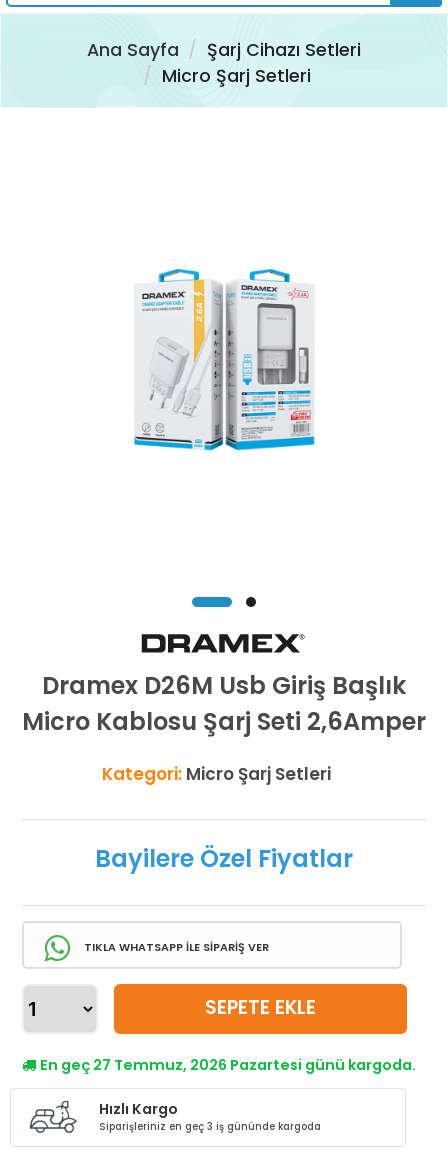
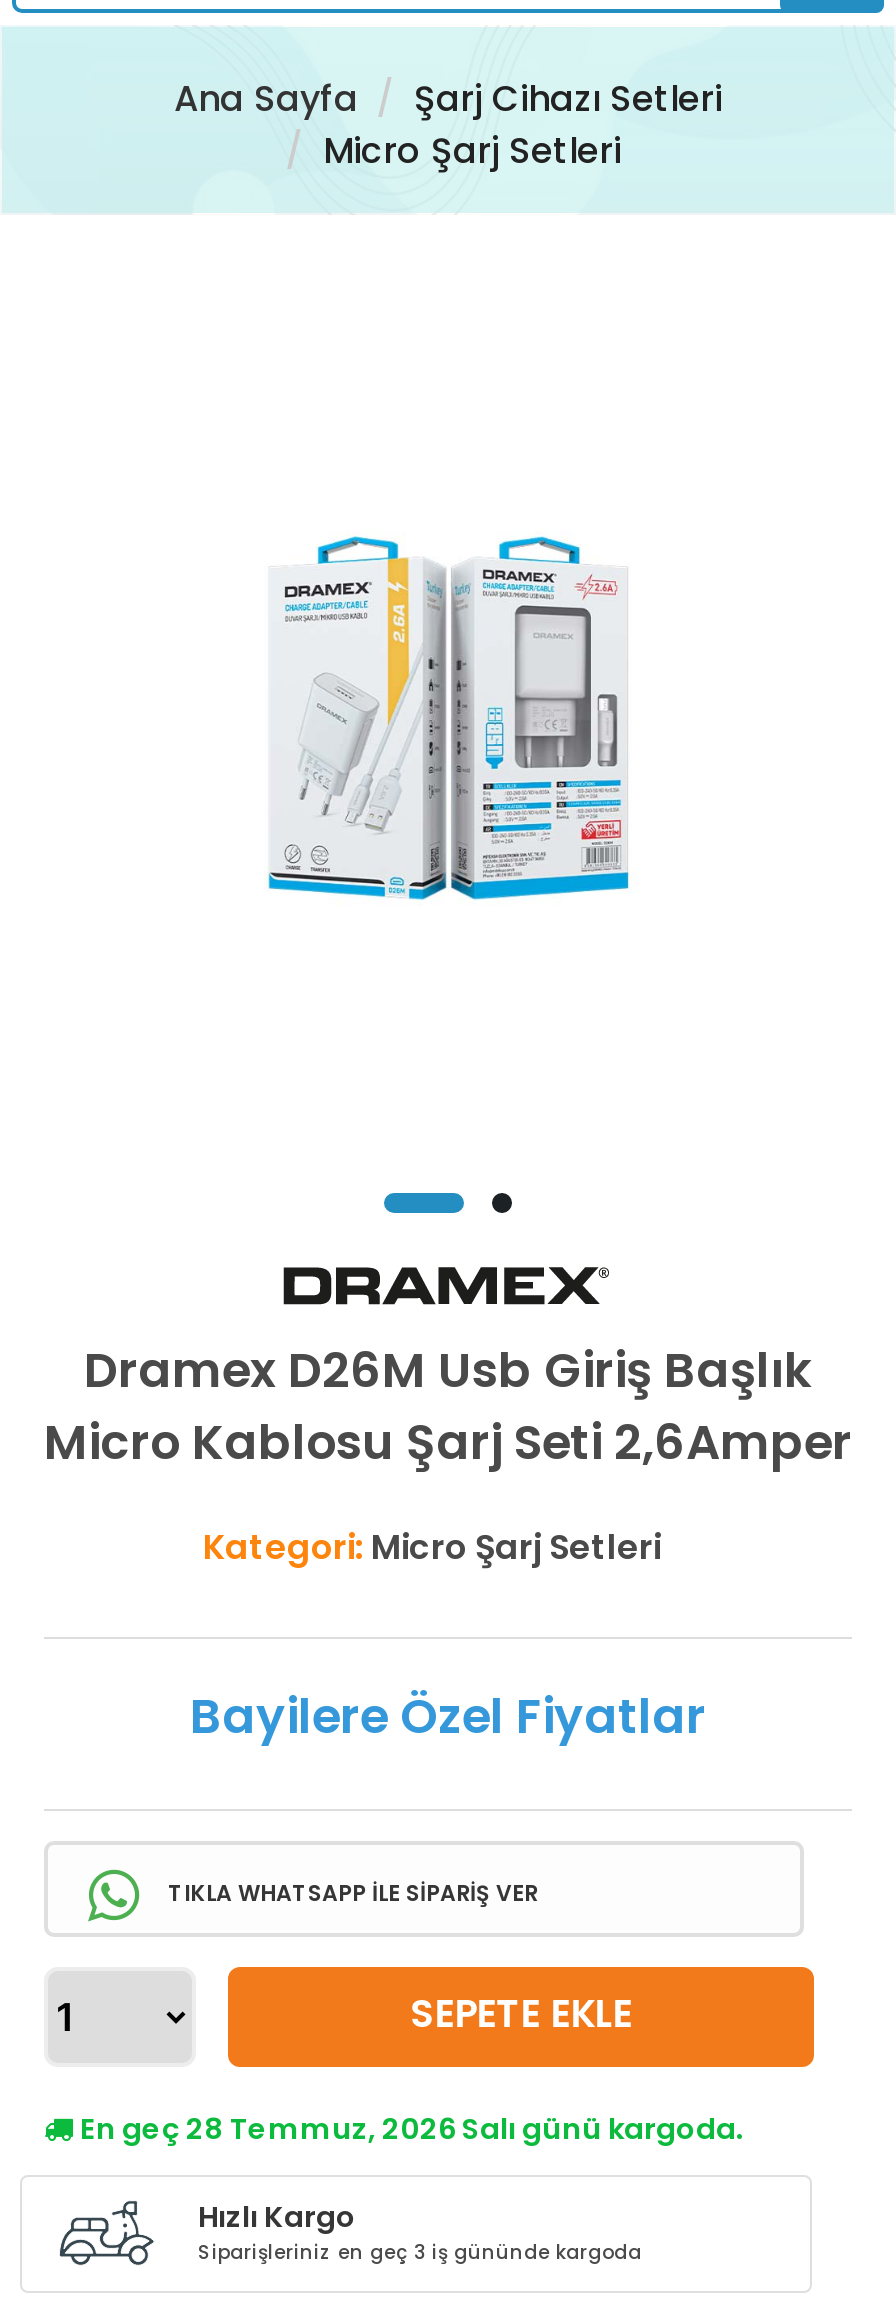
[40,1055,416,1075] En geç 27 Temmuz, 2026 Pazartesi günü kargoda. -> [80,2109,744,2149] En geç 28 Temmuz, 2026 Salı günü kargoda.

